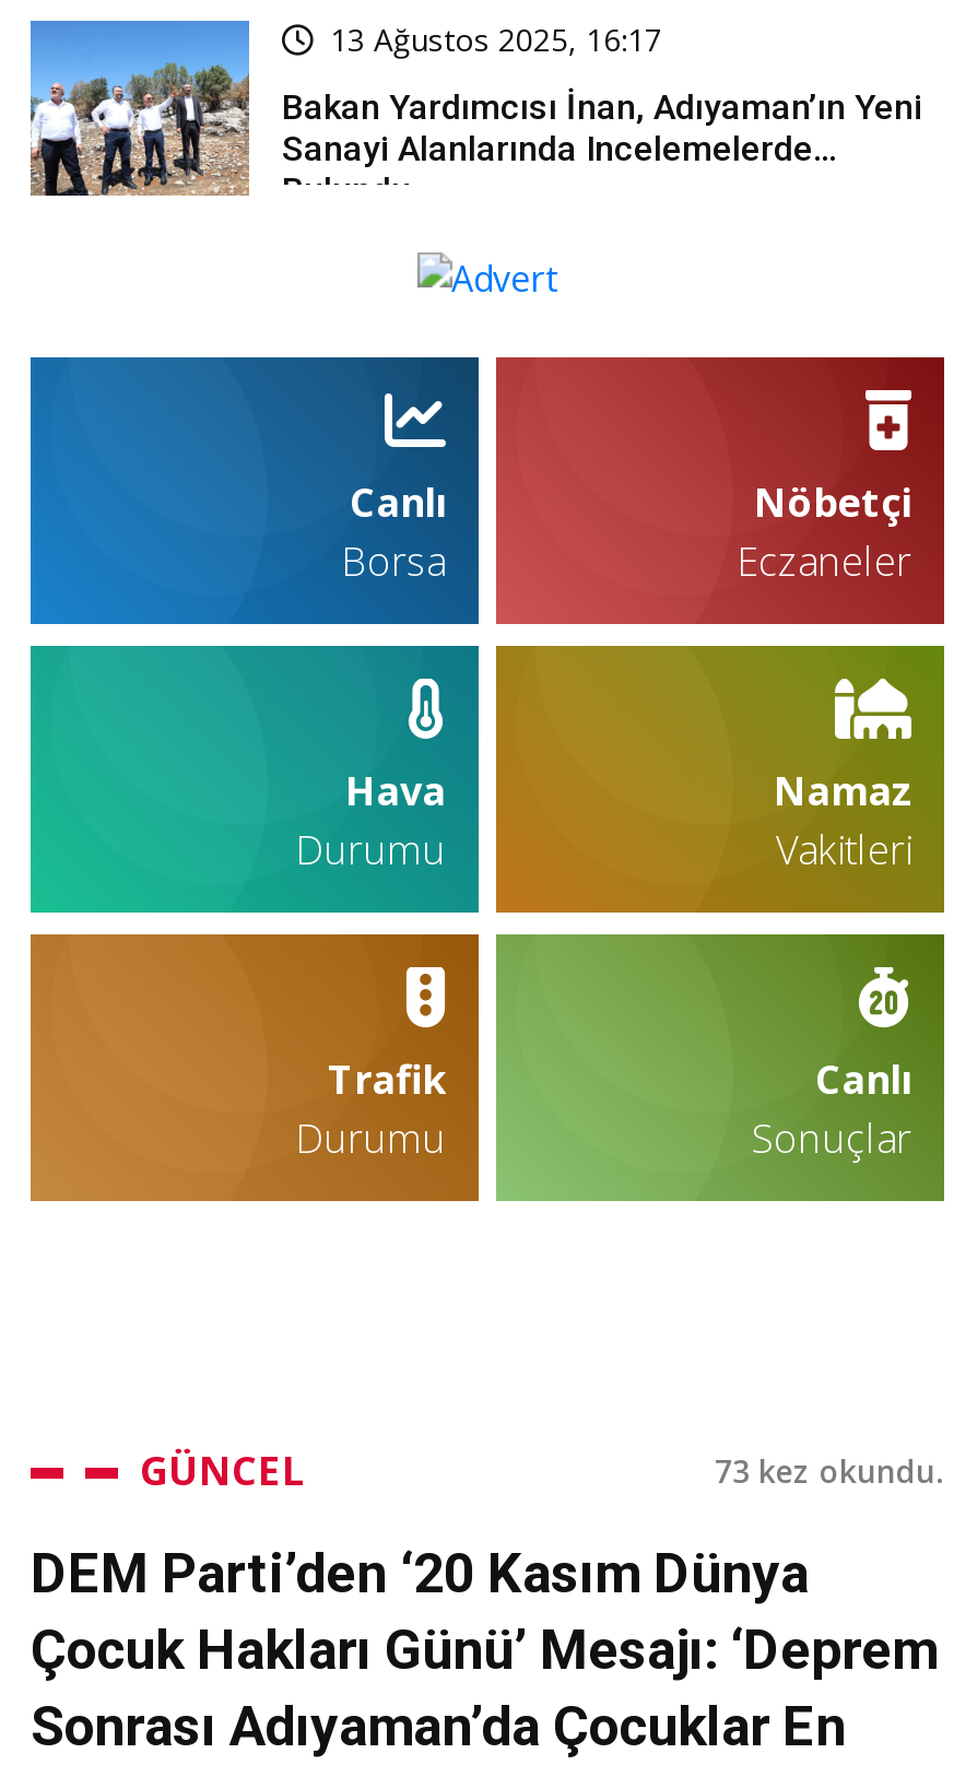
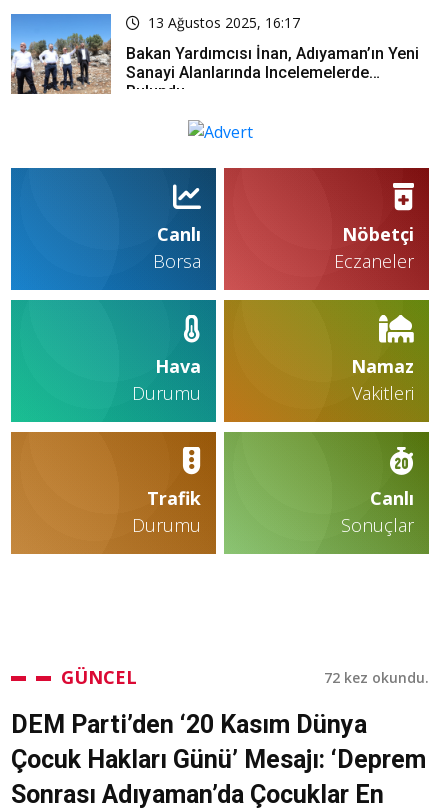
[715,1450,944,1491] 73 kez okundu. -> [324,668,429,687] 72 kez okundu.

